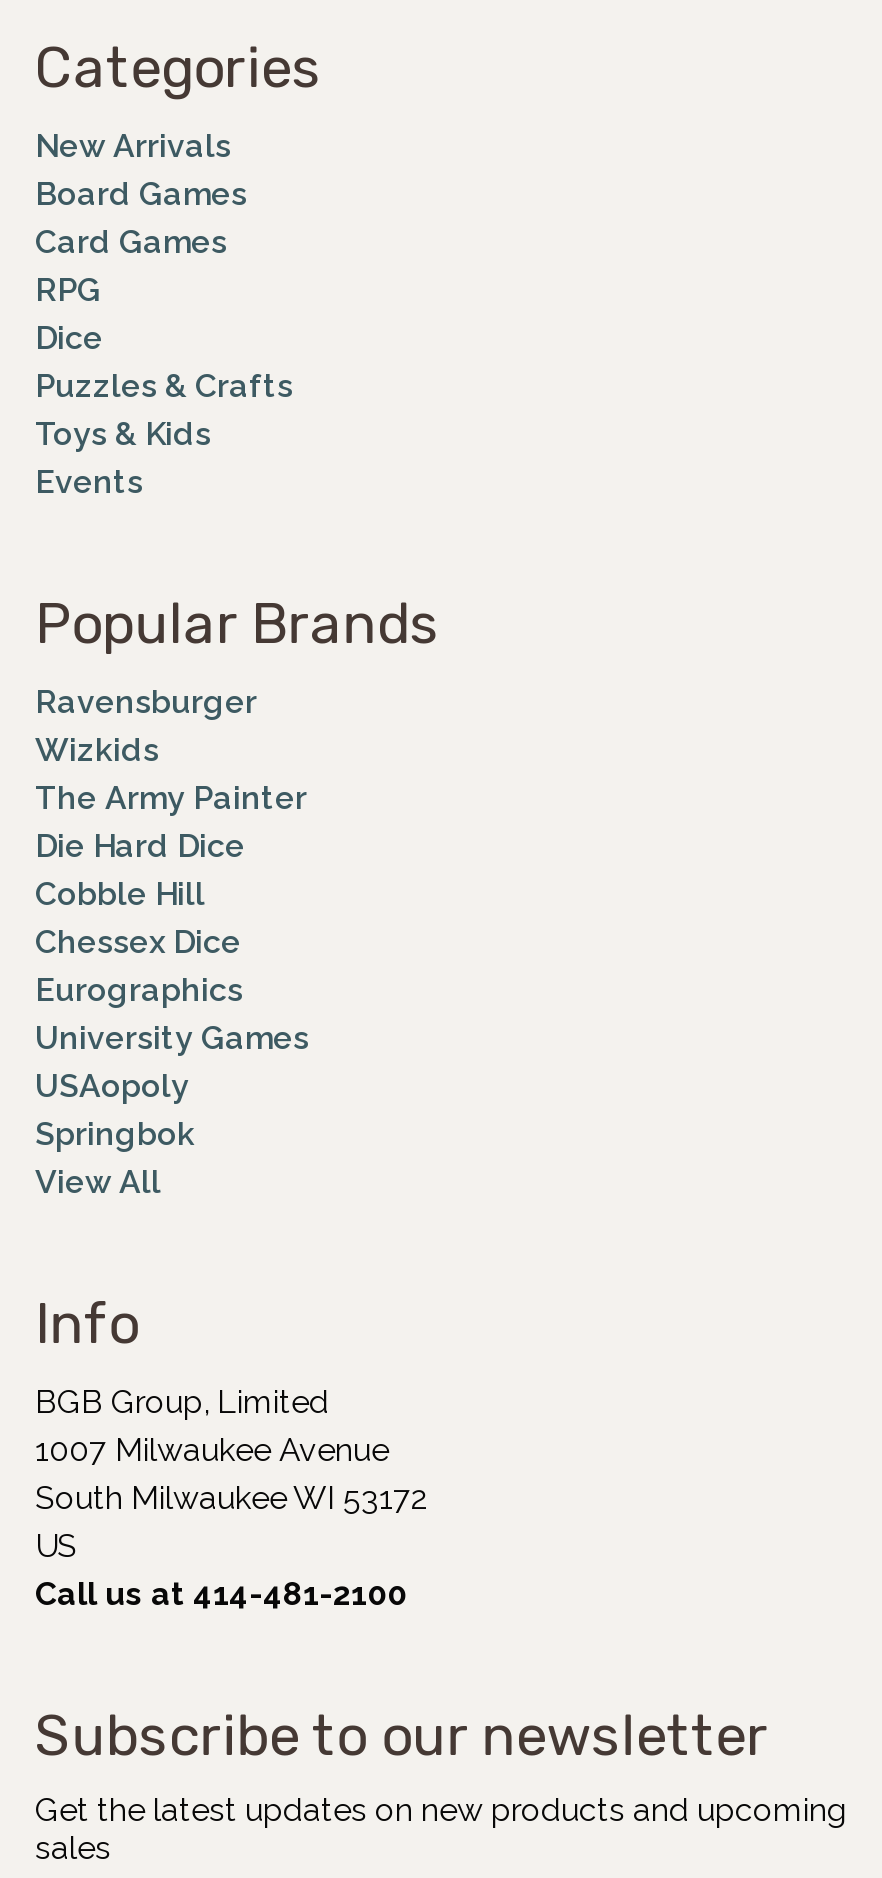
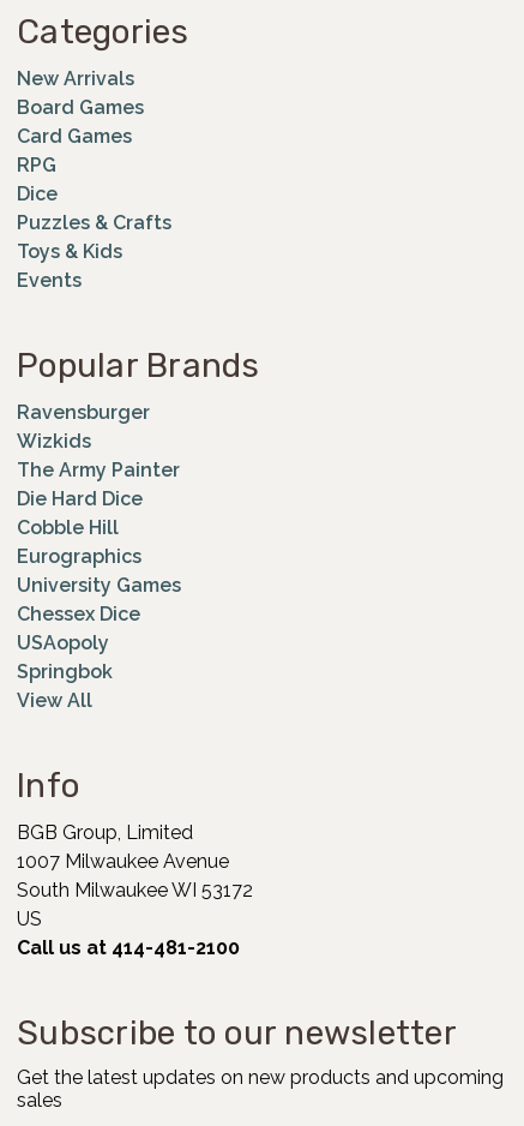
moved [35,923,241,961] -> [17,603,140,625]: Chessex Dice
moved [35,971,309,1057] -> [17,545,181,597]: Eurographics | University Games

